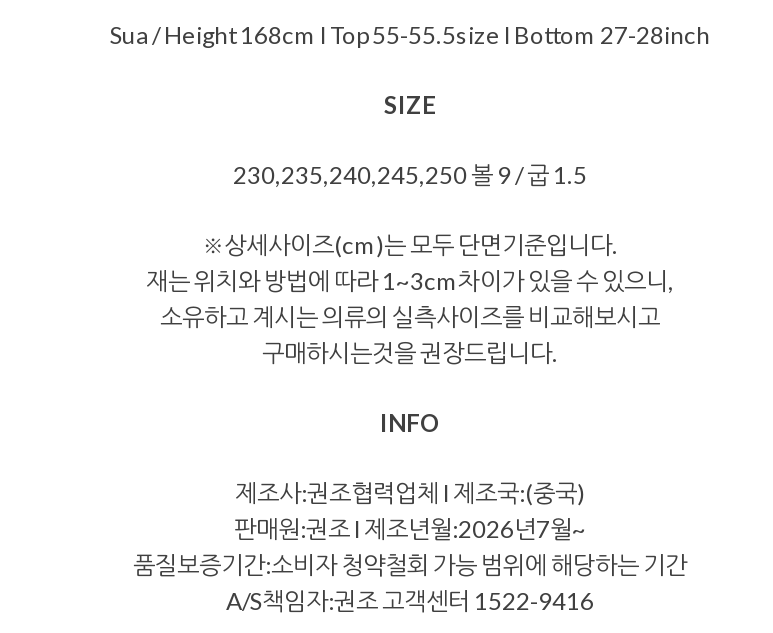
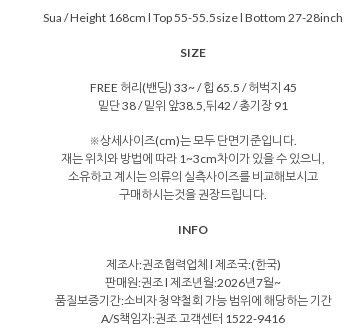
[233,161,587,191] 230,235,240,245,250 볼 9 / 굽 1.5 -> [89,80,296,113] FREE 허리(밴딩) 33~ / 힙 65.5 / 허벅지 45 | 밑단 38 / 밑위 앞38.5,뒤42 / 총기장 91
[235,479,585,509] 제조사:권조협력업체 l 제조국:(중국) -> [105,257,280,272] 제조사:권조협력업체 l 제조국:(한국)

